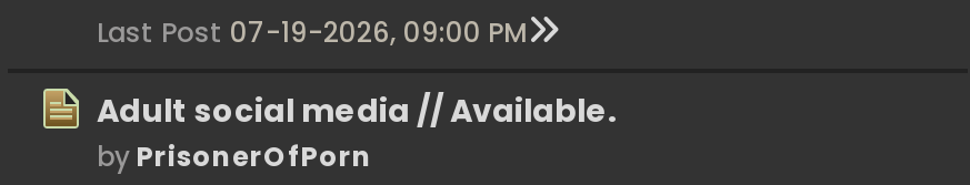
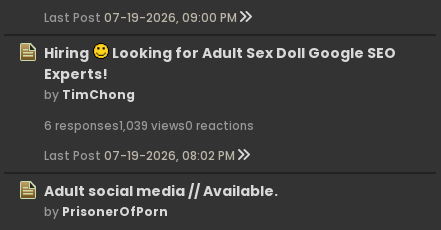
none -> [44,43,396,164] Hiring | Looking for Adult Sex Doll Google SEO | Experts! | by TimChong | 6 responses1,039 views0 reactions | Last Post 07-19-2026, 08:02 PM

